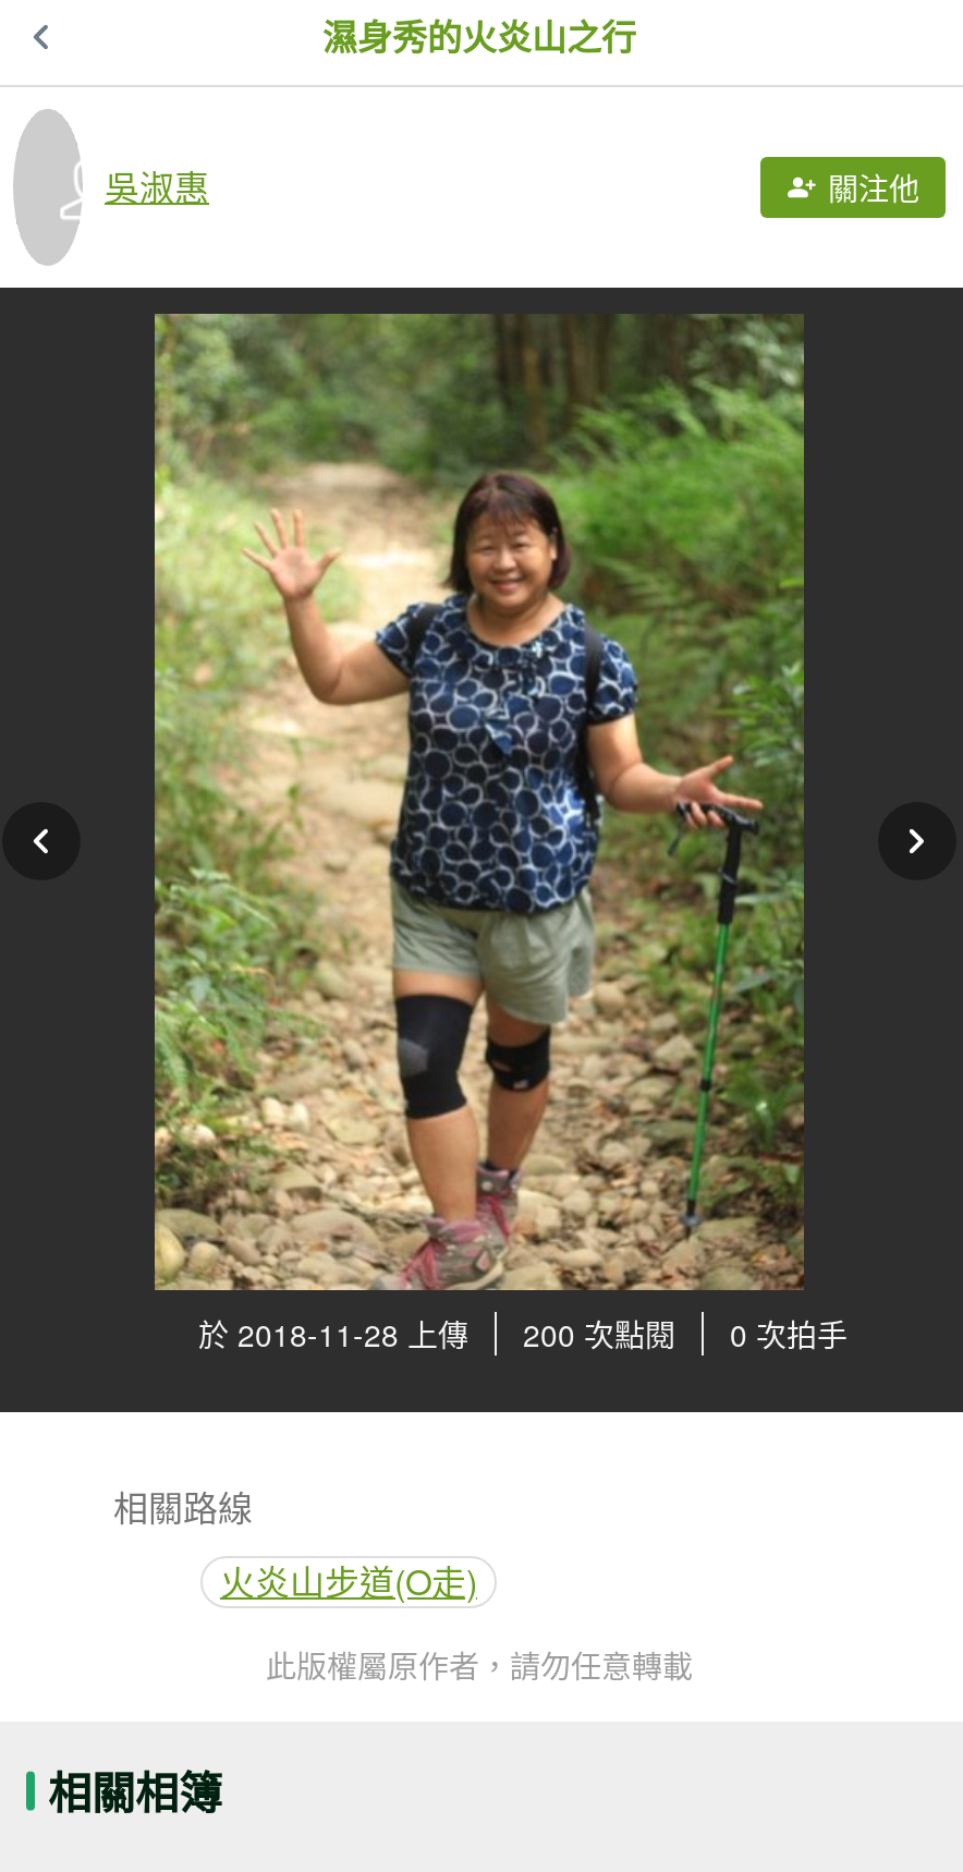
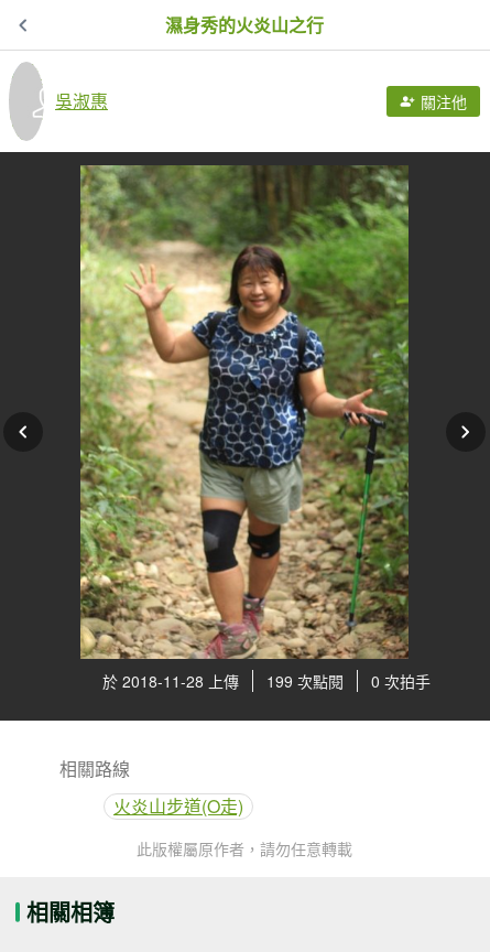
[198,1312,848,1356] 於 2018-11-28 上傳 200 次點閱 0 次拍手 -> [102,670,431,692] 於 2018-11-28 上傳 199 次點閱 0 次拍手

